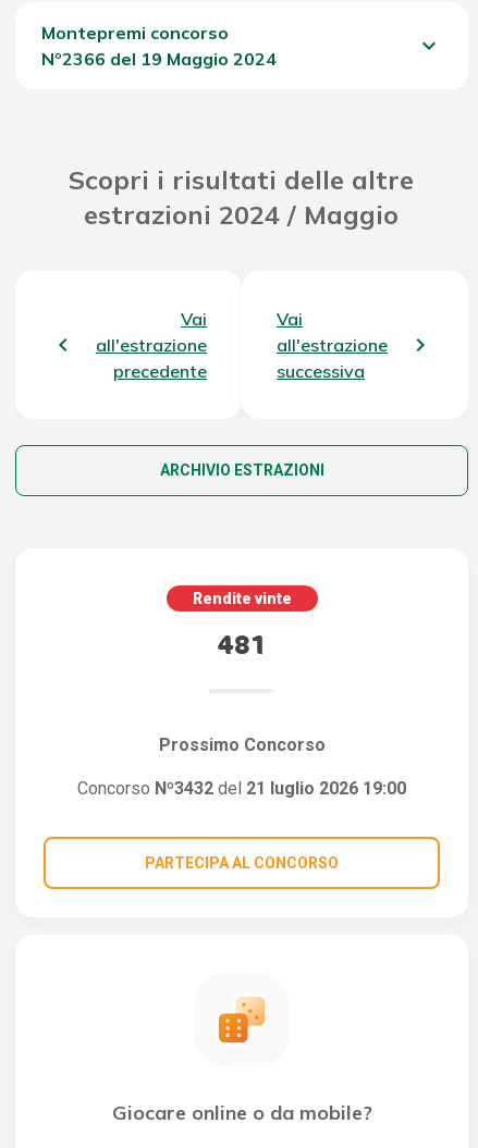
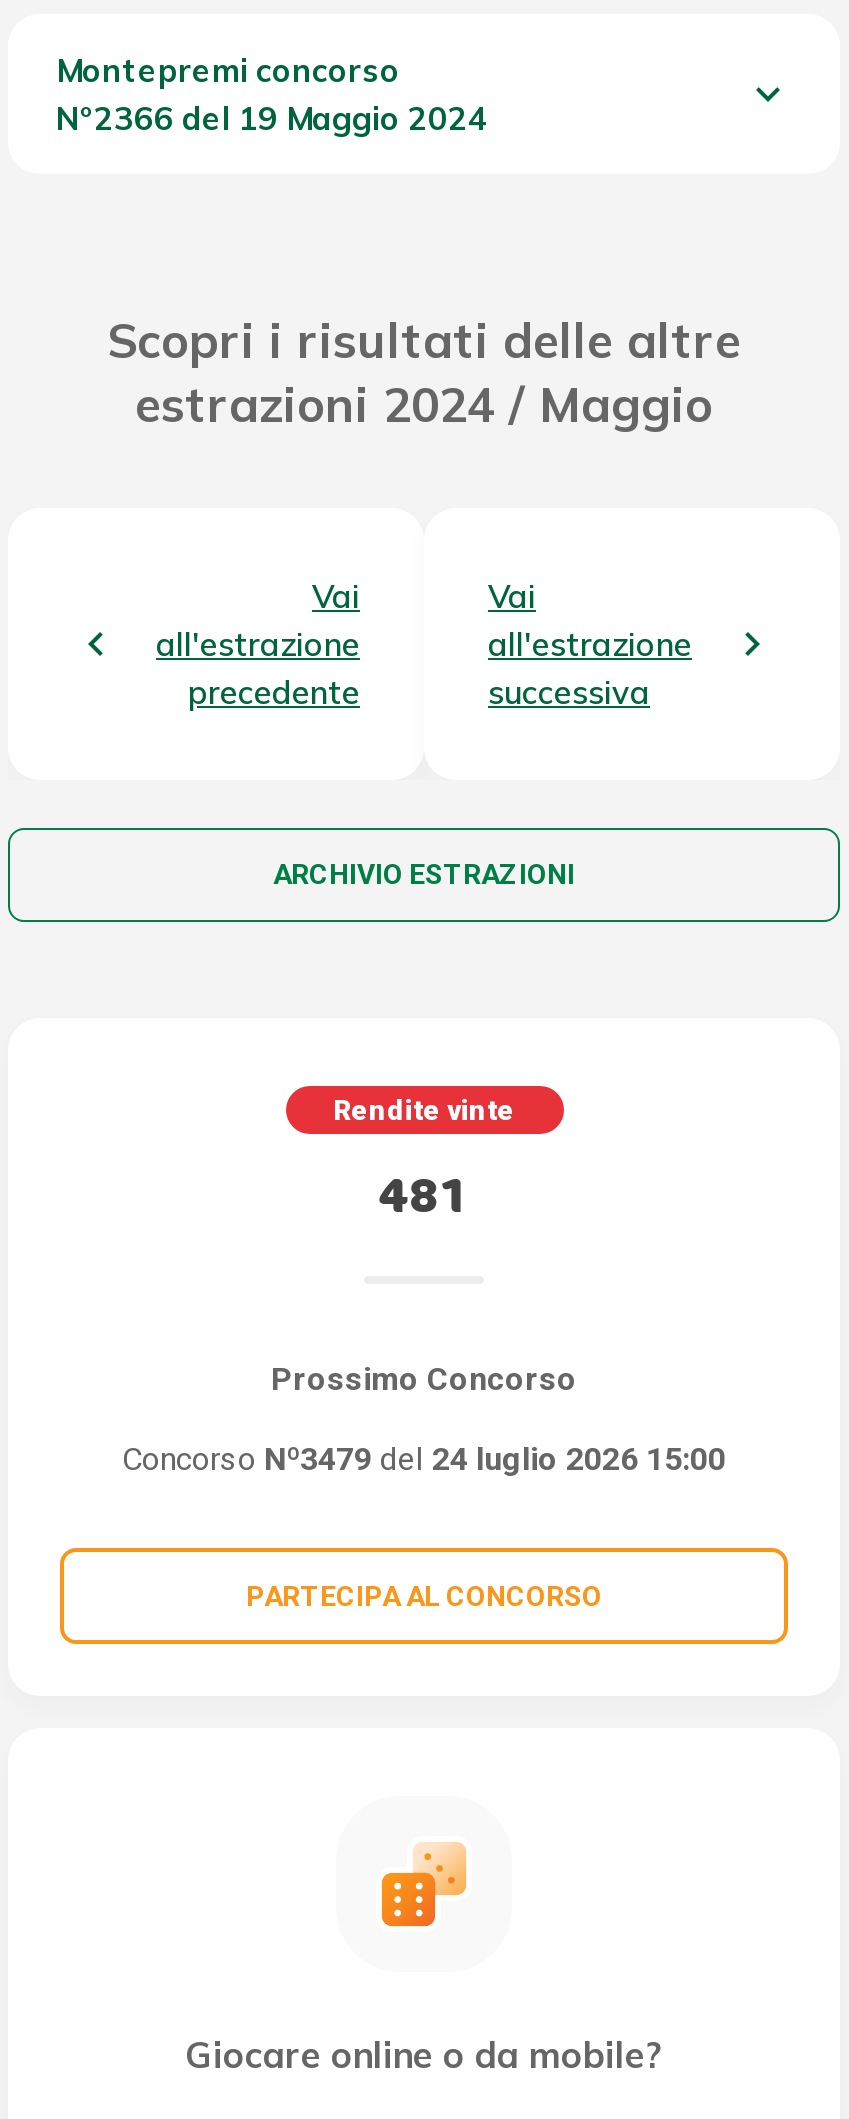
[77,778,406,799] Concorso Nº3432 del 21 luglio 2026 19:00 -> [122,1441,726,1479] Concorso Nº3479 del 24 luglio 2026 15:00

